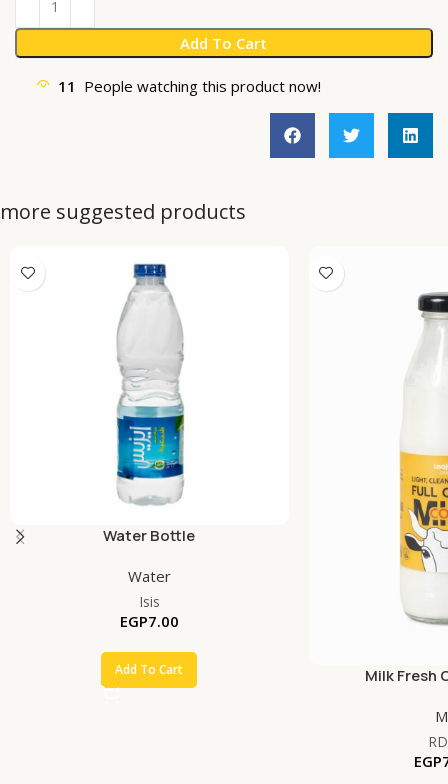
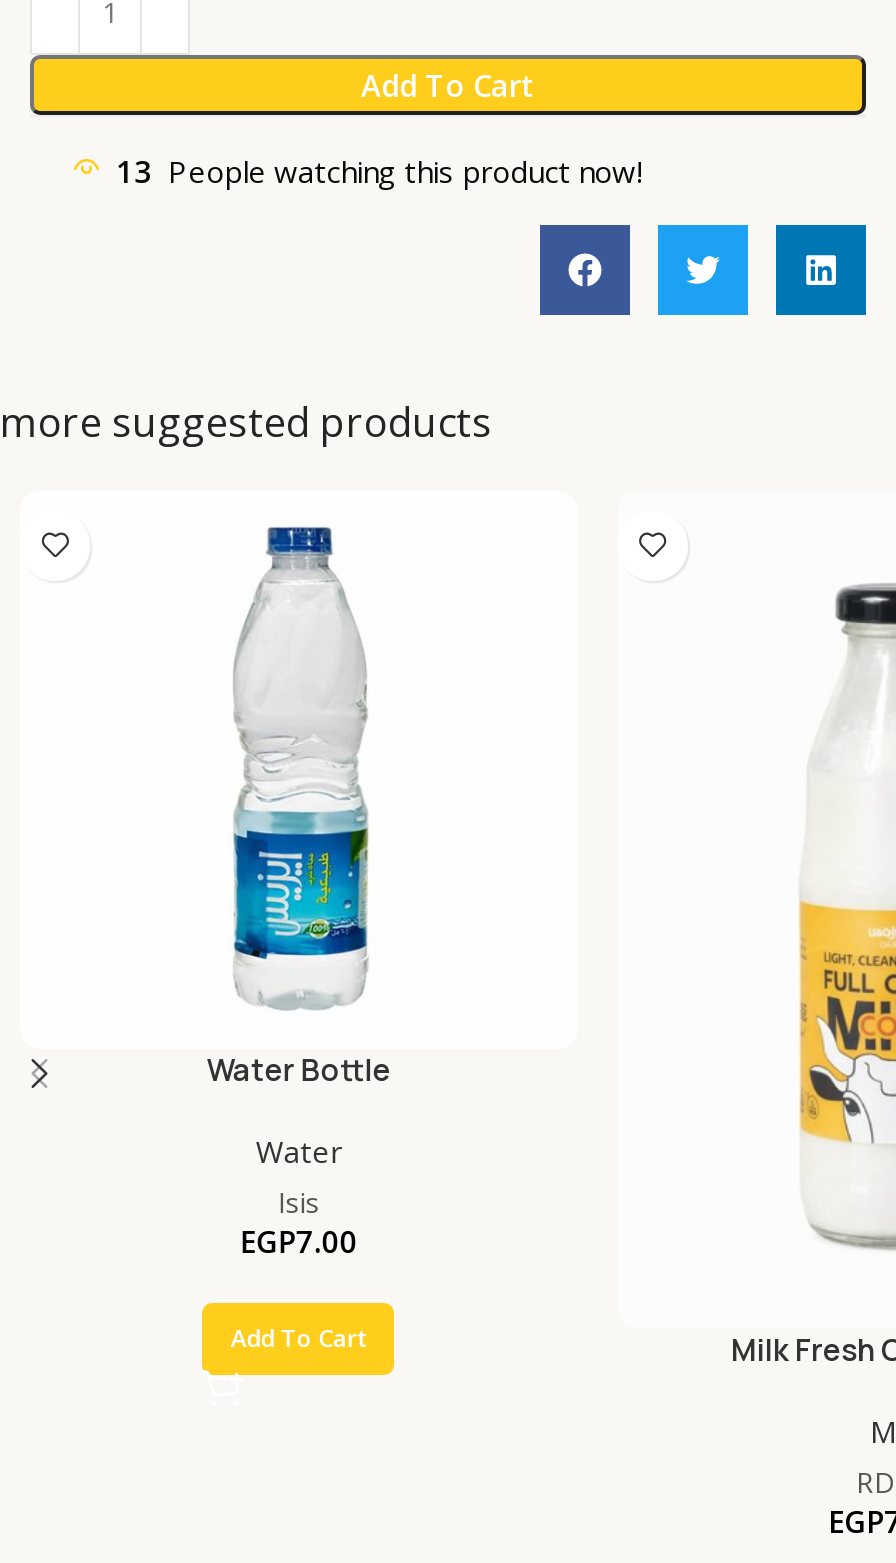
[58,76,321,96] 11 People watching this product now! -> [116,151,642,191] 13 People watching this product now!

